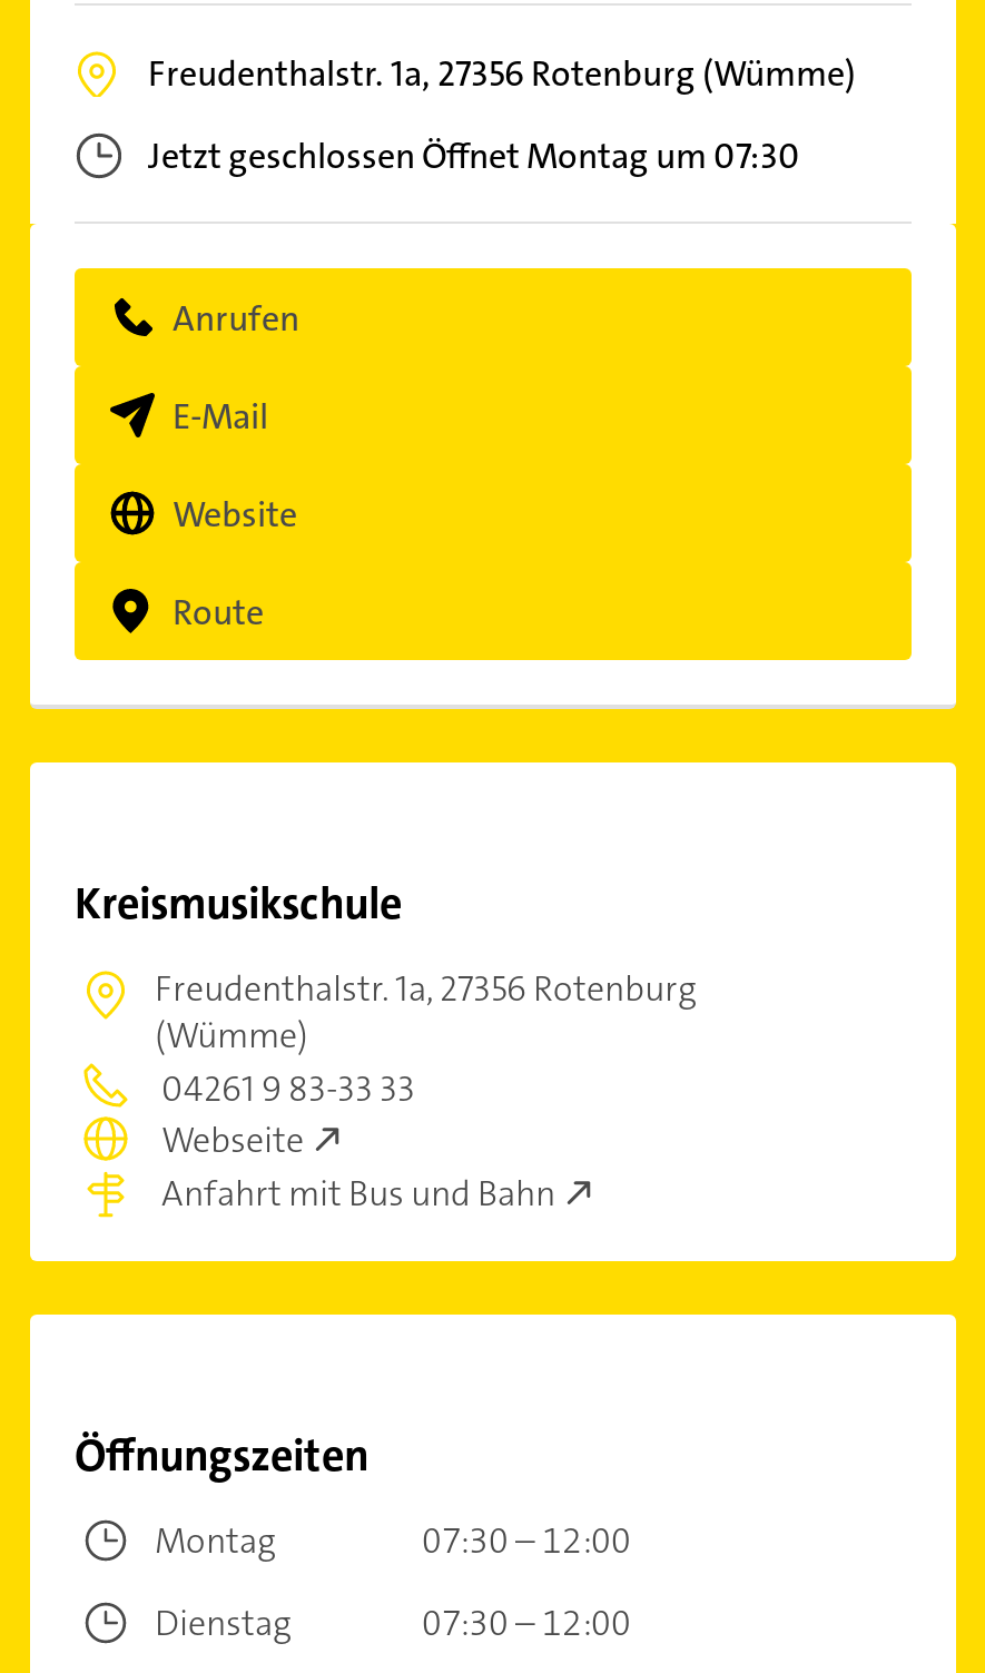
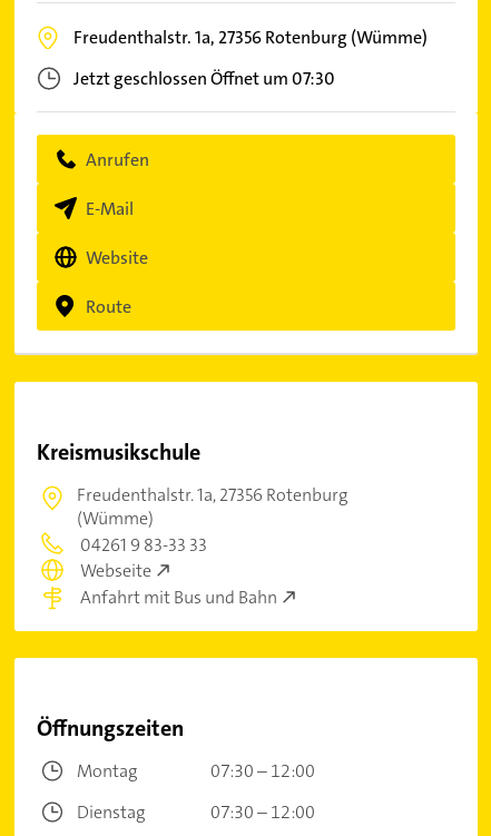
[148,132,800,179] Jetzt geschlossen Öffnet Montag um 07:30 -> [73,67,335,90] Jetzt geschlossen Öffnet um 07:30

